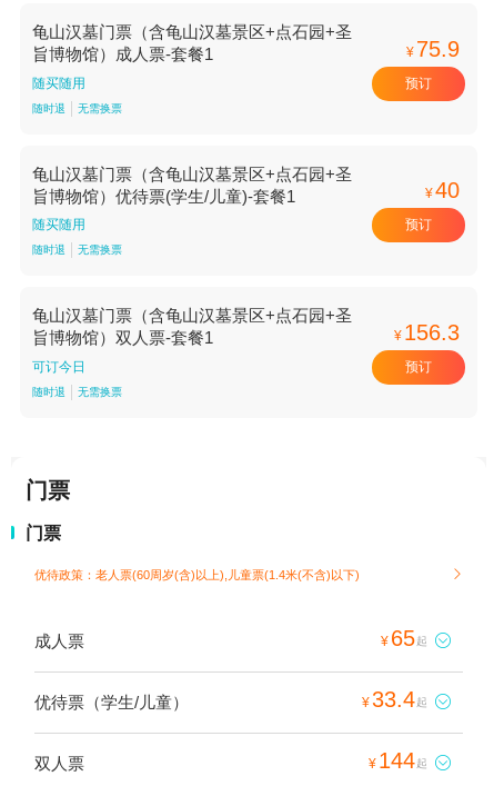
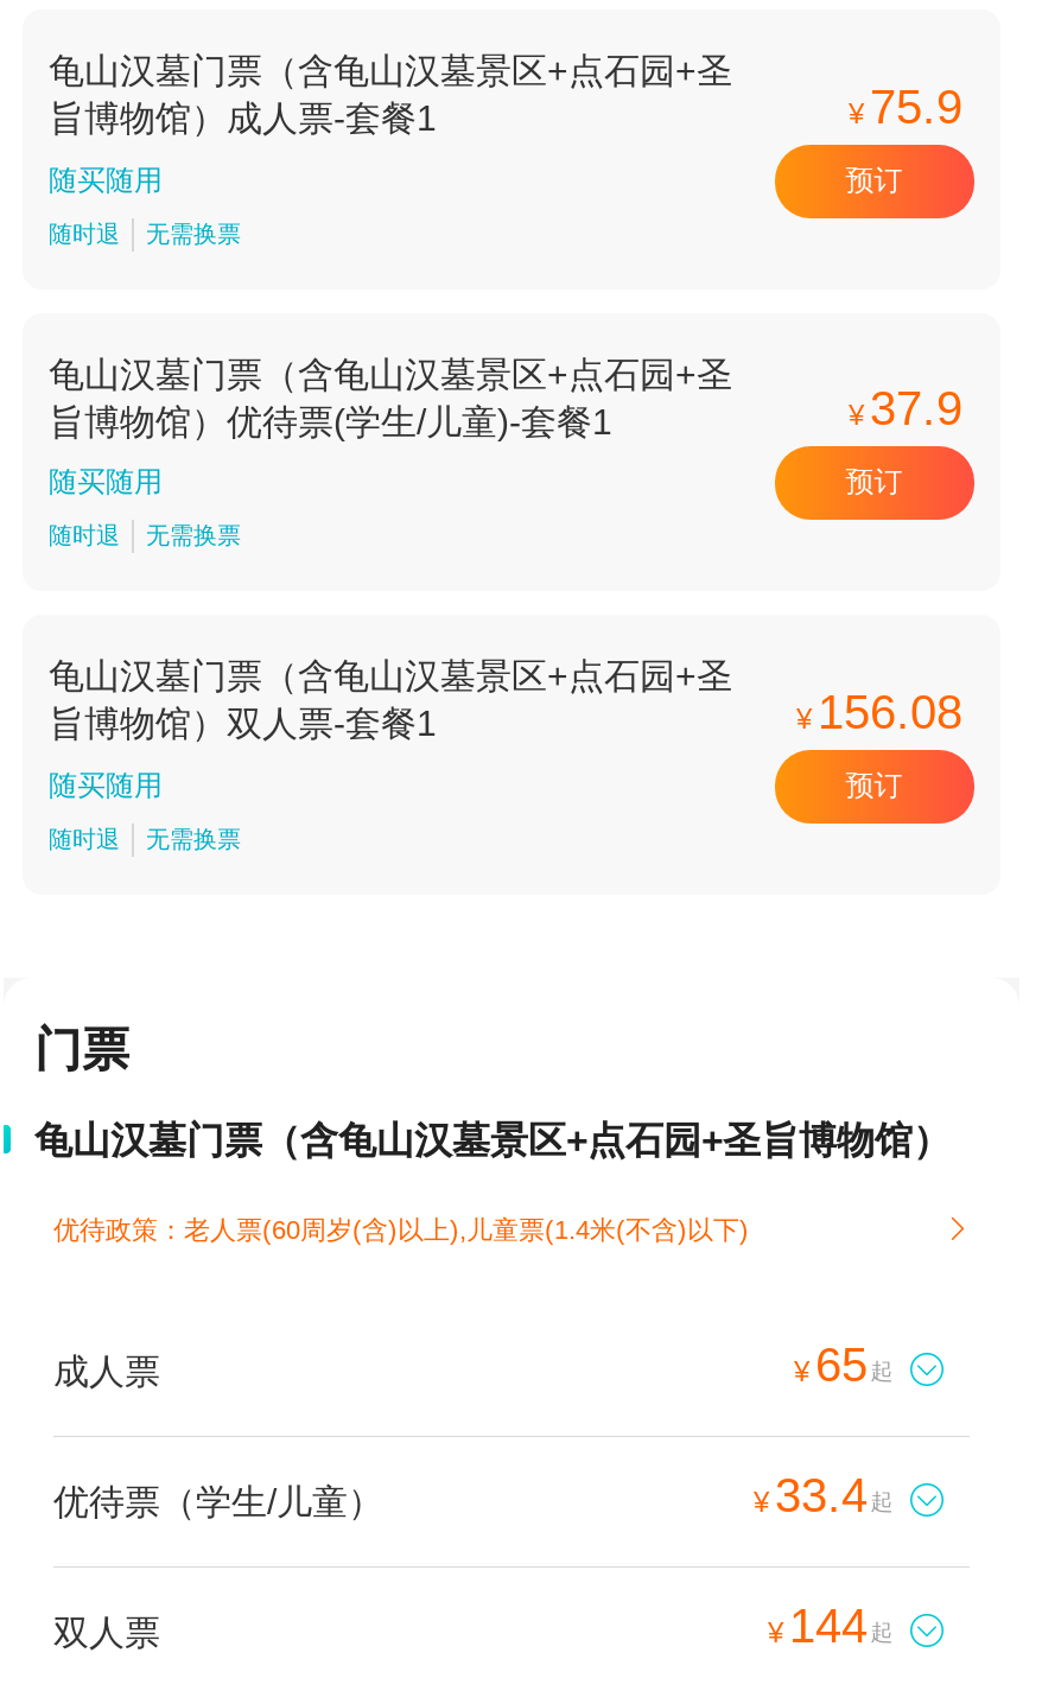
[425,178,460,202] ¥ 40 -> [849,382,962,435] ¥ 37.9
[394,320,460,344] ¥ 156.3 -> [796,685,962,737] ¥ 156.08
[32,359,85,375] 可订今日 -> [49,769,163,802] 随买随用
[26,524,61,542] 门票 -> [34,1120,951,1160] 龟山汉墓门票（含龟山汉墓景区+点石园+圣旨博物馆）

